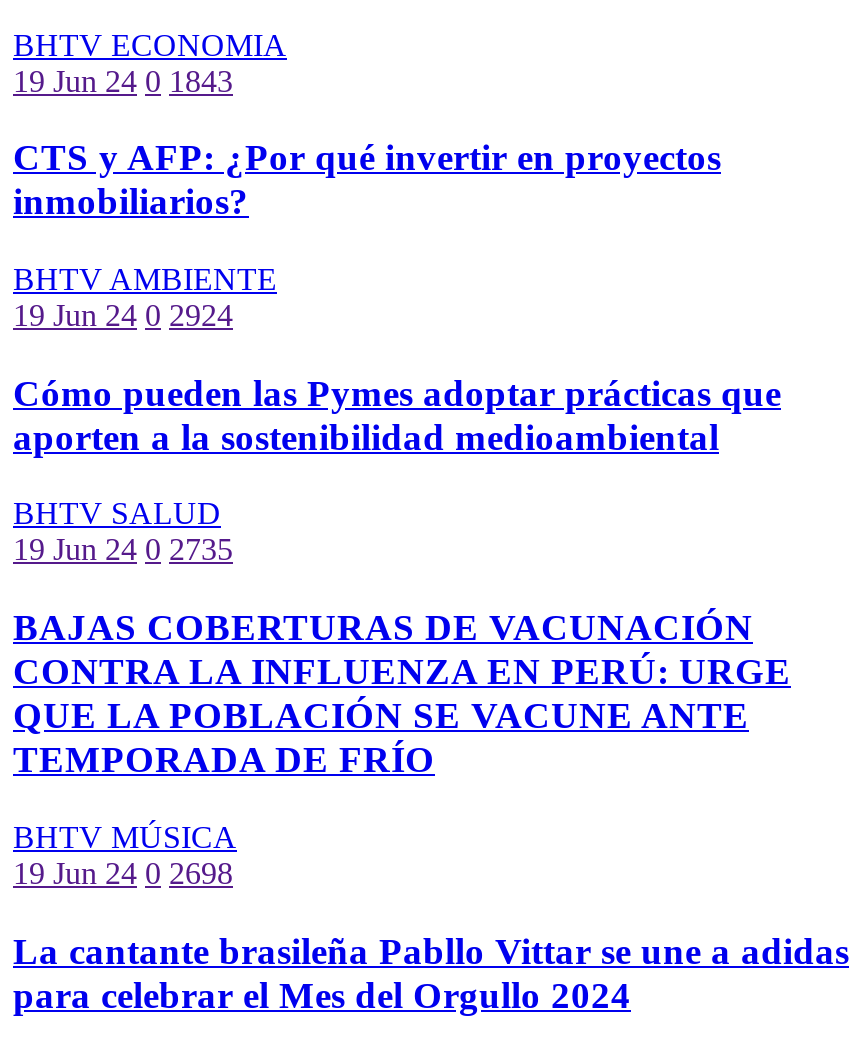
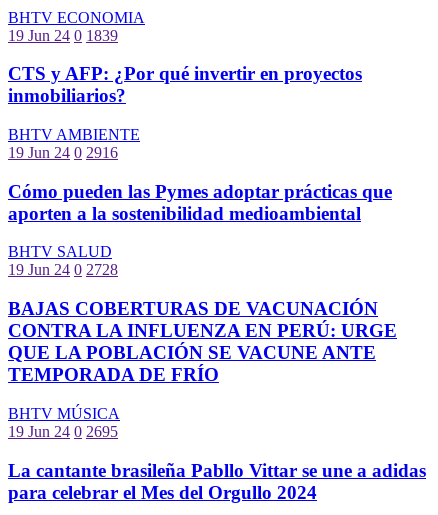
[13,63,233,97] 19 Jun 24 0 1843 -> [8,27,118,44] 19 Jun 24 0 1839
[13,298,233,332] 19 Jun 24 0 2924 -> [8,144,118,161] 19 Jun 24 0 2916
[13,533,233,567] 19 Jun 24 0 2735 -> [8,261,118,278] 19 Jun 24 0 2728
[13,856,233,890] 19 Jun 24 0 2698 -> [8,423,118,440] 19 Jun 24 0 2695

